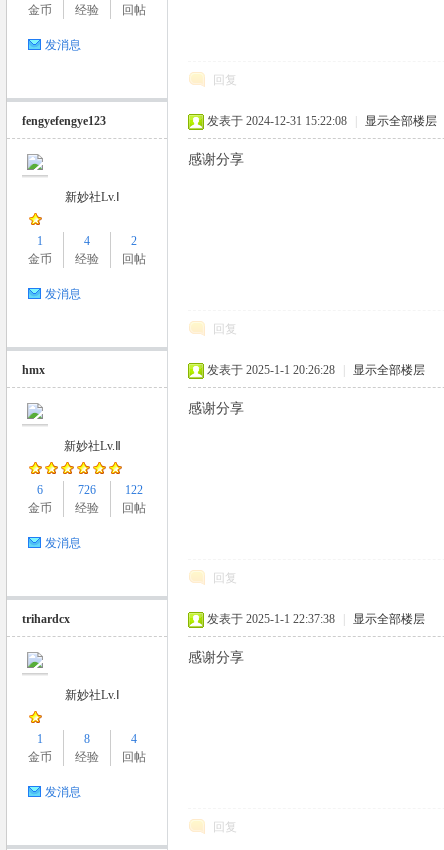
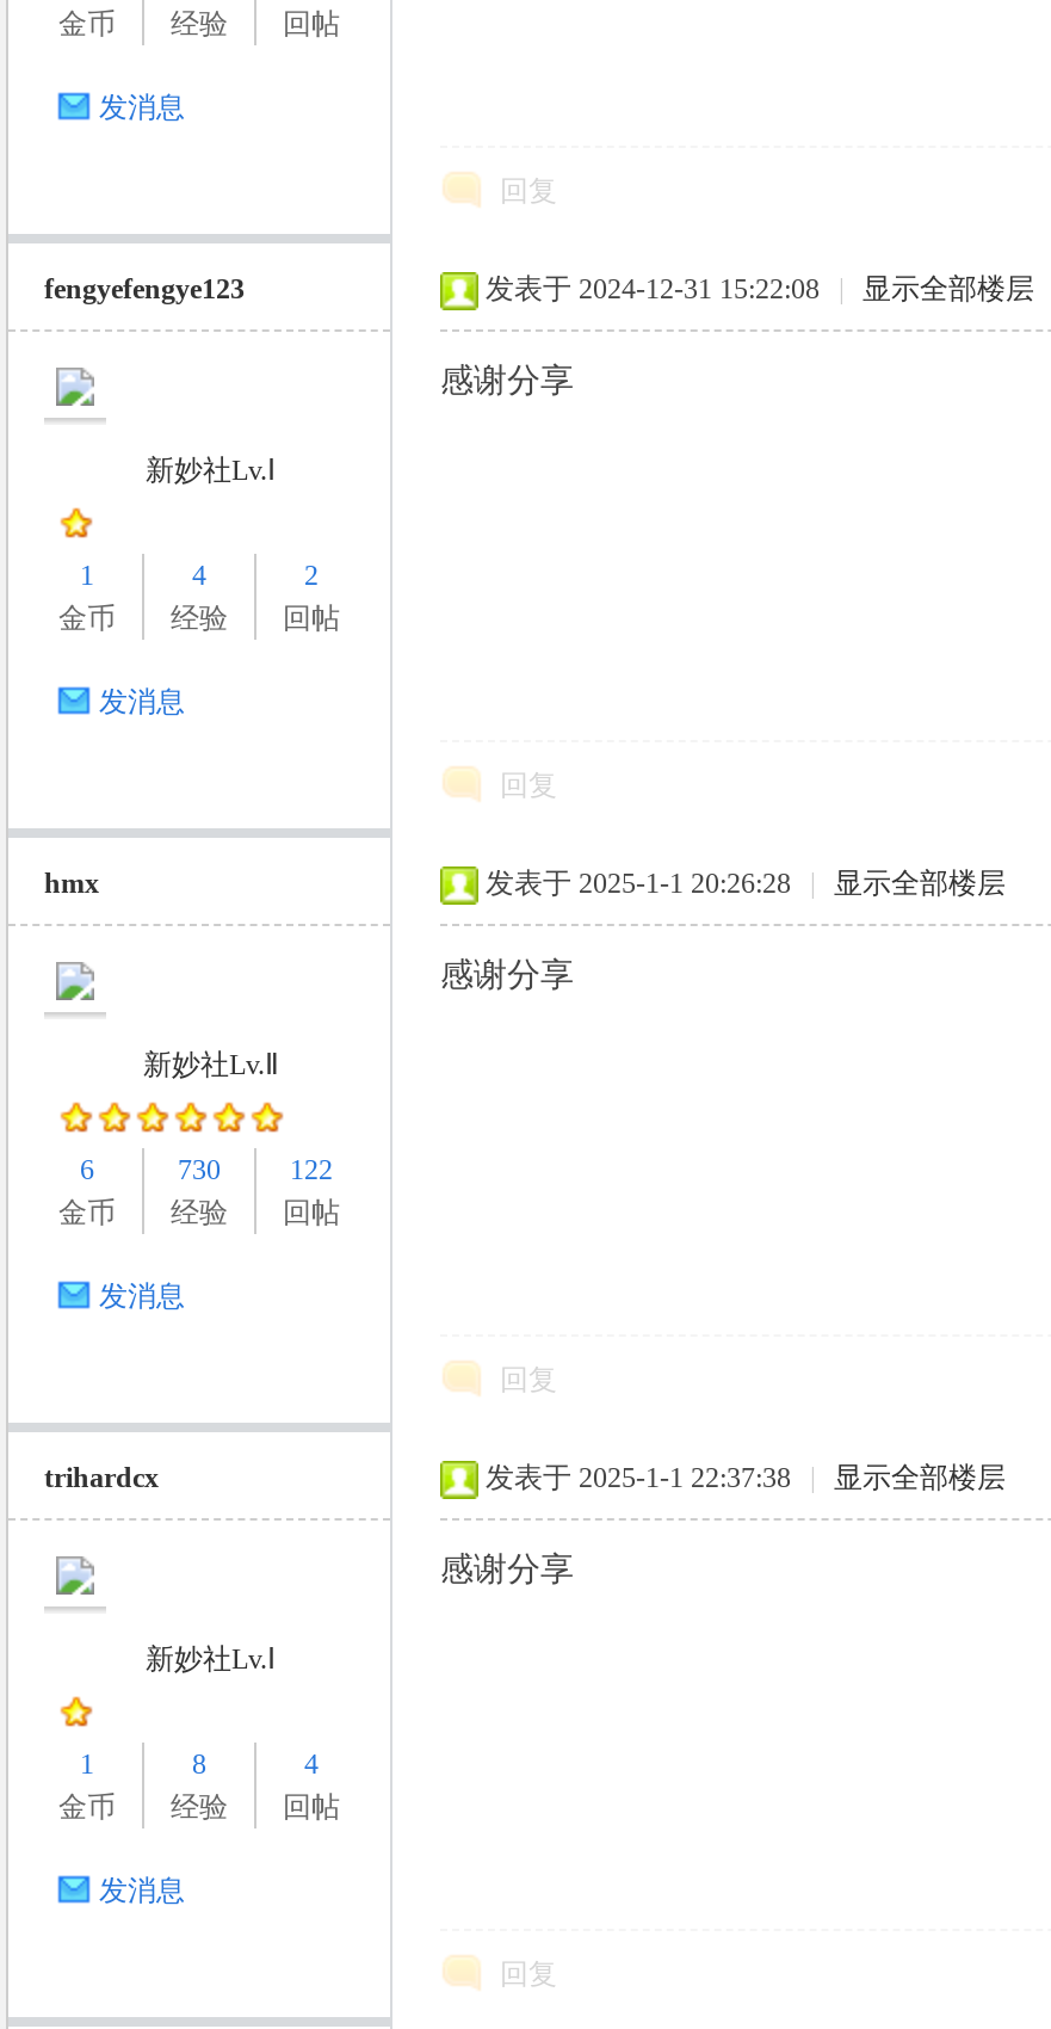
[78,483,96,497] 726 -> [178,1153,221,1186] 730

